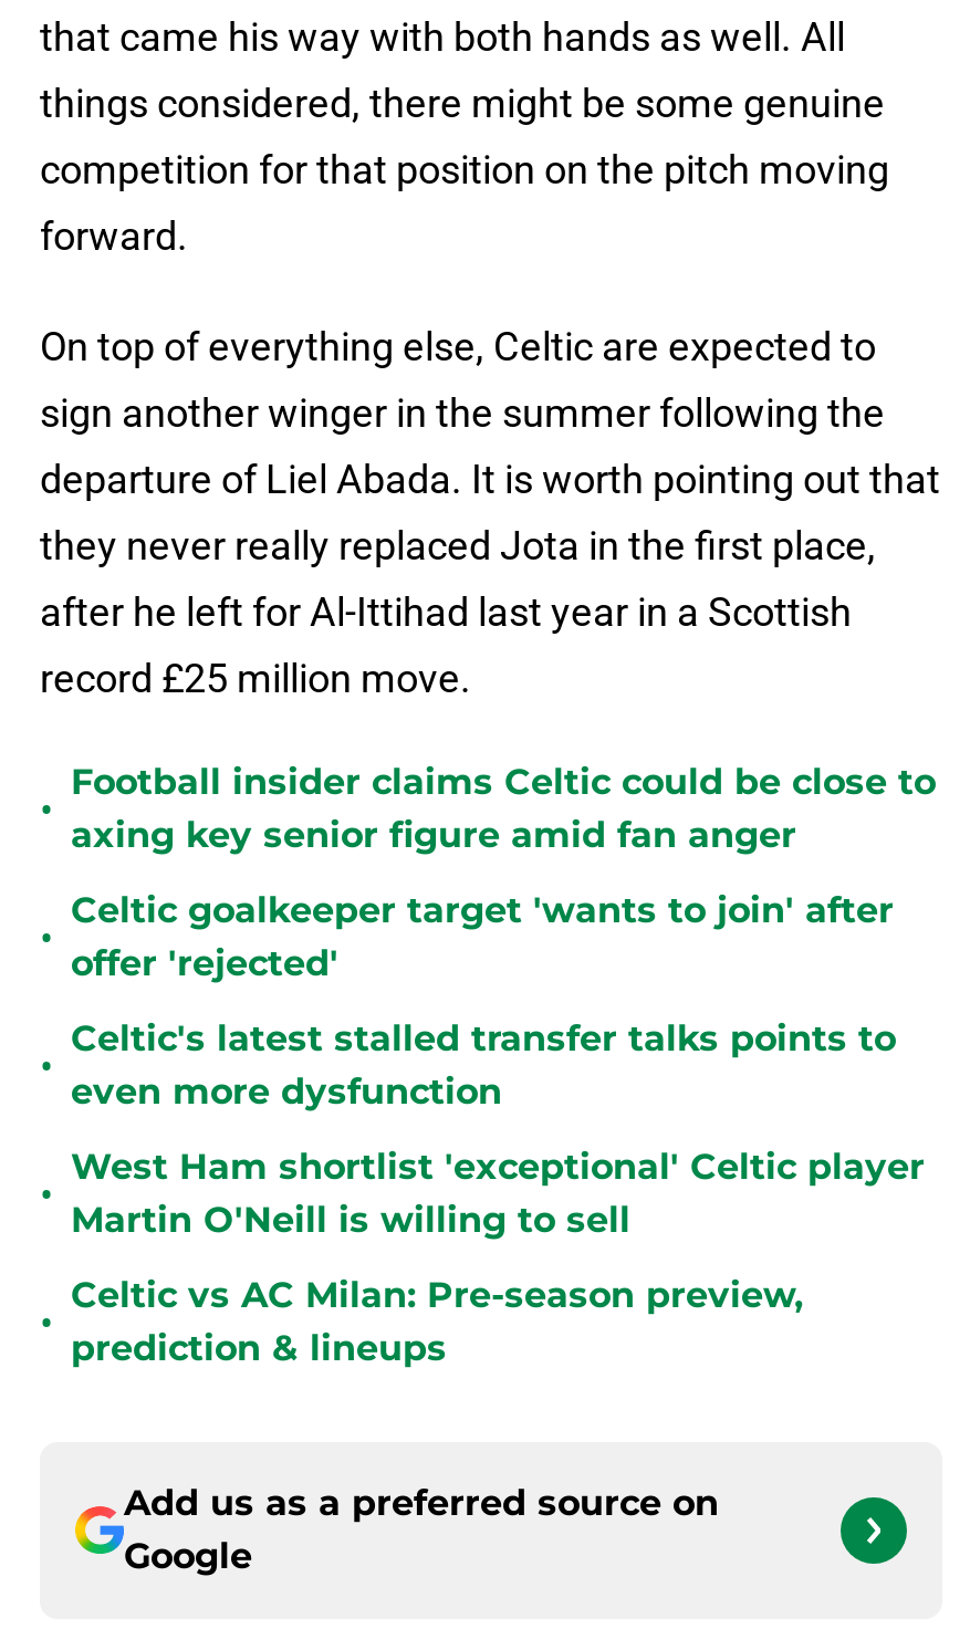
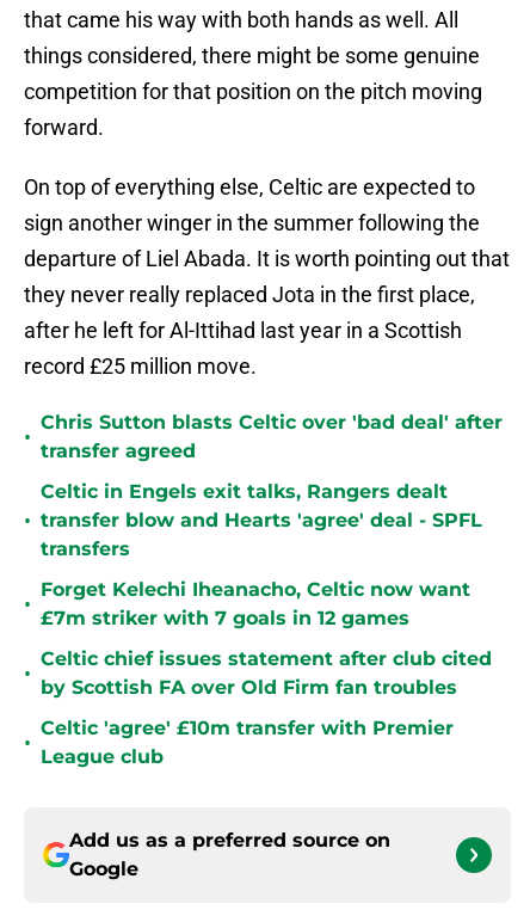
[71,761,936,856] Football insider claims Celtic could be close to | axing key senior figure amid fan anger -> [41,411,503,462] Chris Sutton blasts Celtic over 'bad deal' after | transfer agreed
[71,889,894,984] Celtic goalkeeper target 'wants to join' after | offer 'rejected' -> [41,480,482,560] Celtic in Engels exit talks, Rangers dealt | transfer blow and Hearts 'agree' deal - SPFL | transfers
[71,1017,896,1113] Celtic's latest stalled transfer talks points to | even more dysfunction -> [41,578,470,629] Forget Kelechi Iheanacho, Celtic now want | £7m striker with 7 goals in 12 games
[71,1146,925,1241] West Ham shortlist 'exceptional' Celtic player | Martin O'Neill is willing to sell -> [41,647,492,699] Celtic chief issues statement after club cited | by Scottish FA over Old Firm fan troubles
[71,1274,803,1369] Celtic vs AC Milan: Pre-season preview, | prediction & lineups -> [41,717,454,768] Celtic 'agree' £10m transfer with Premier | League club

